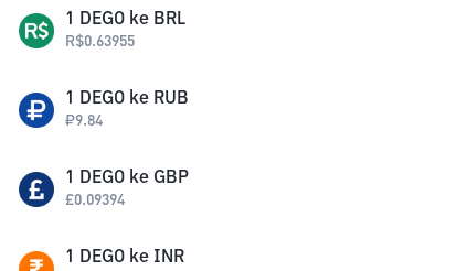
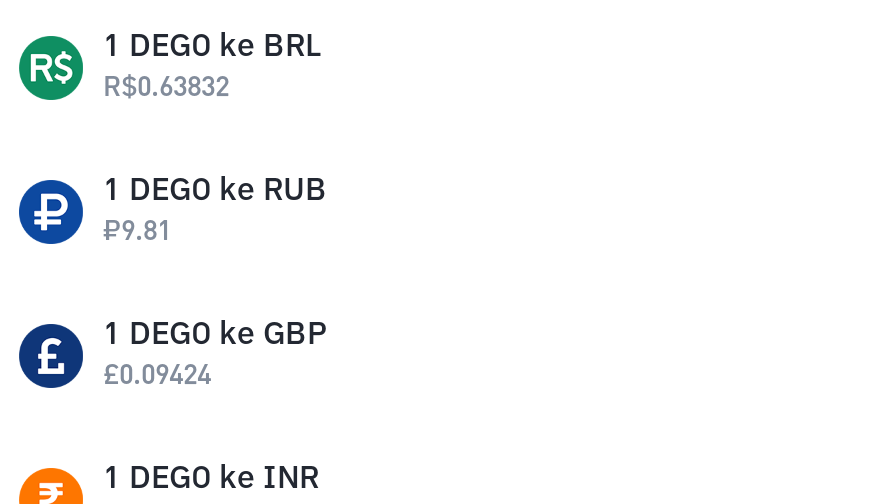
[65,34,135,50] R$0.63955 -> [103,74,229,102] R$0.63832
[65,113,103,129] ₽9.84 -> [103,218,171,246] ₽9.81
[65,193,125,208] £0.09394 -> [103,362,211,390] £0.09424

